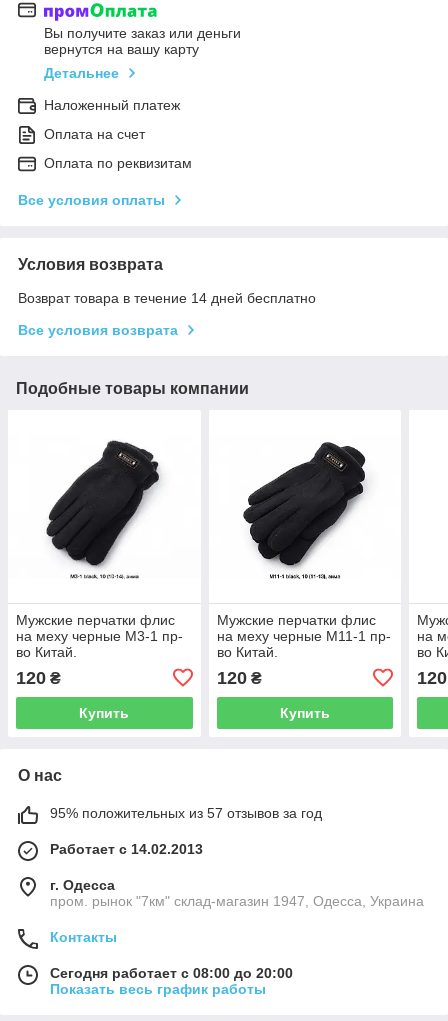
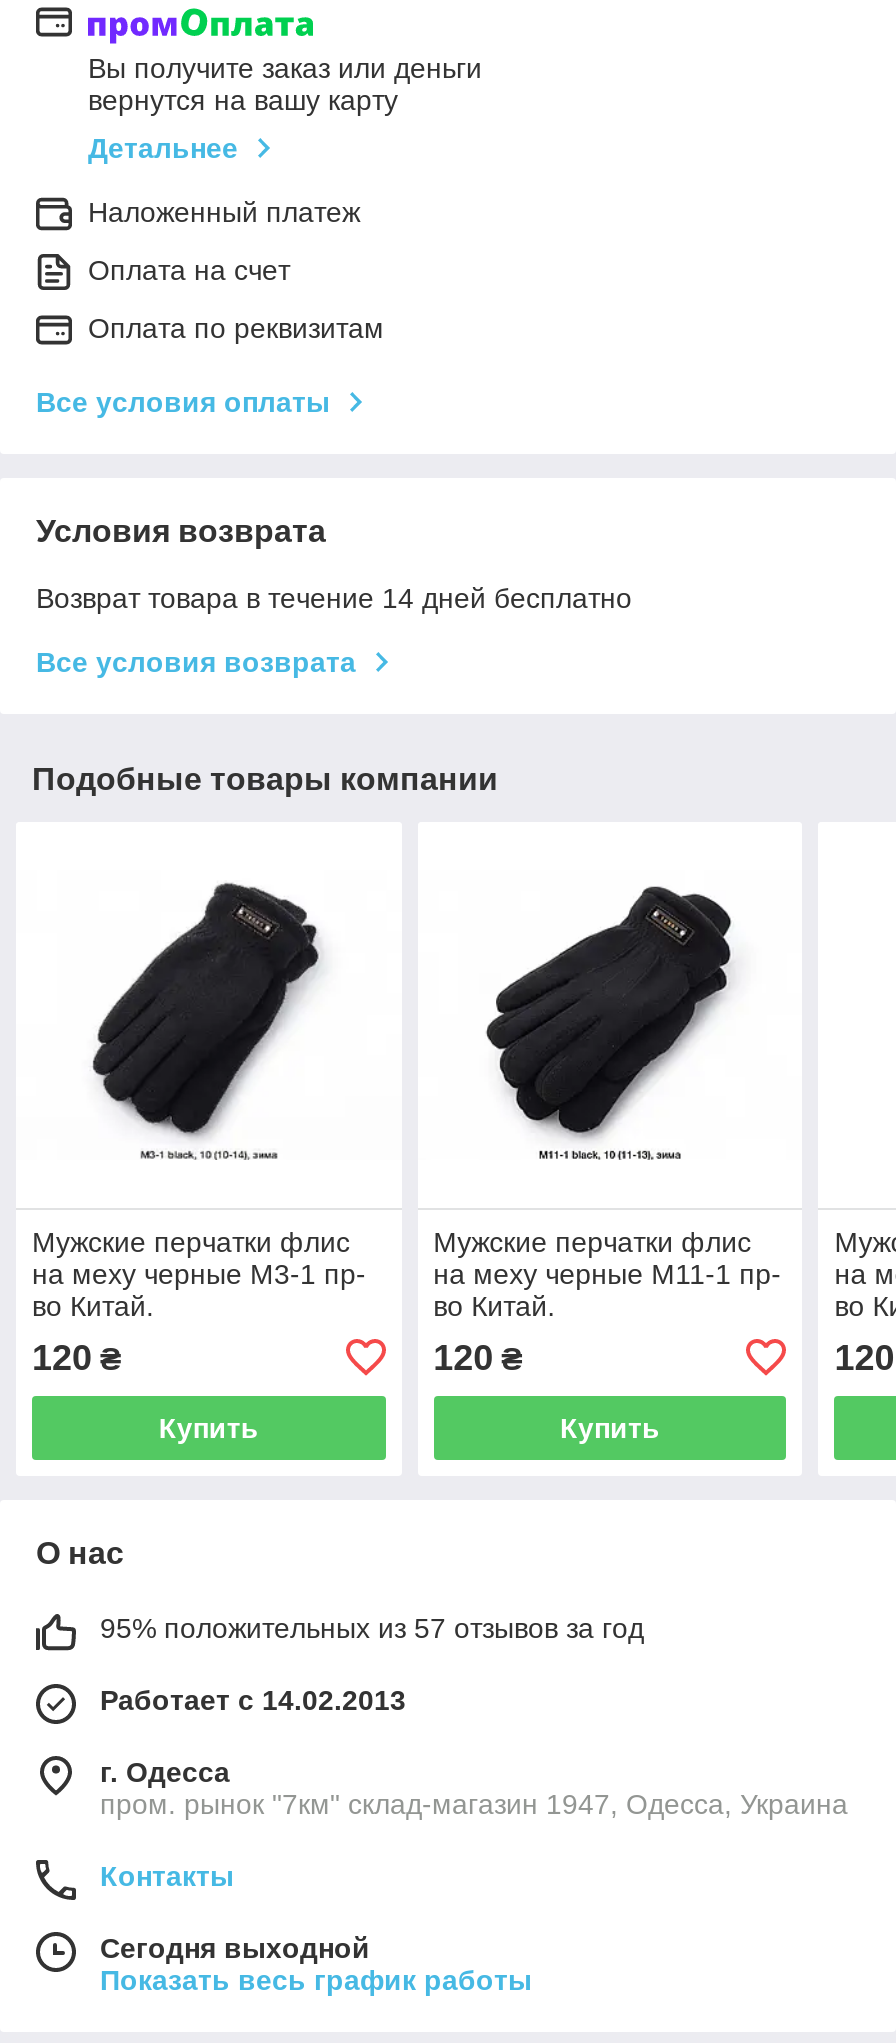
[50,965,293,981] Сегодня работает с 08:00 до 20:00 -> [100,1932,370,1964] Сегодня выходной

